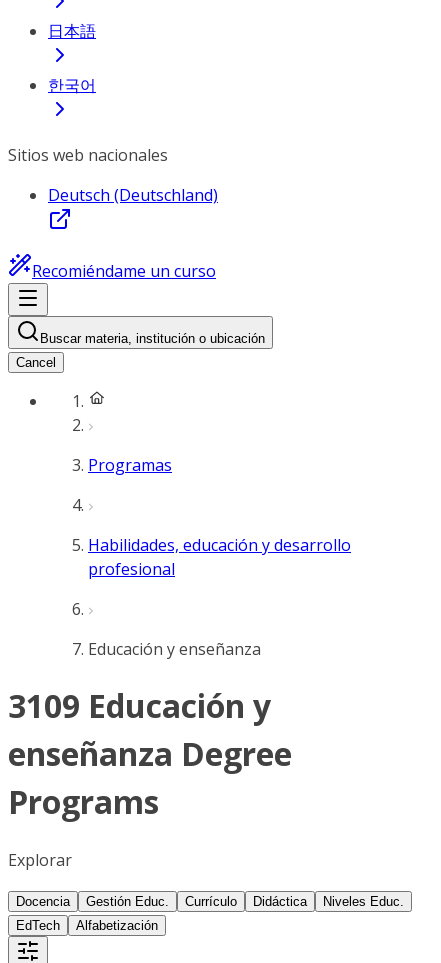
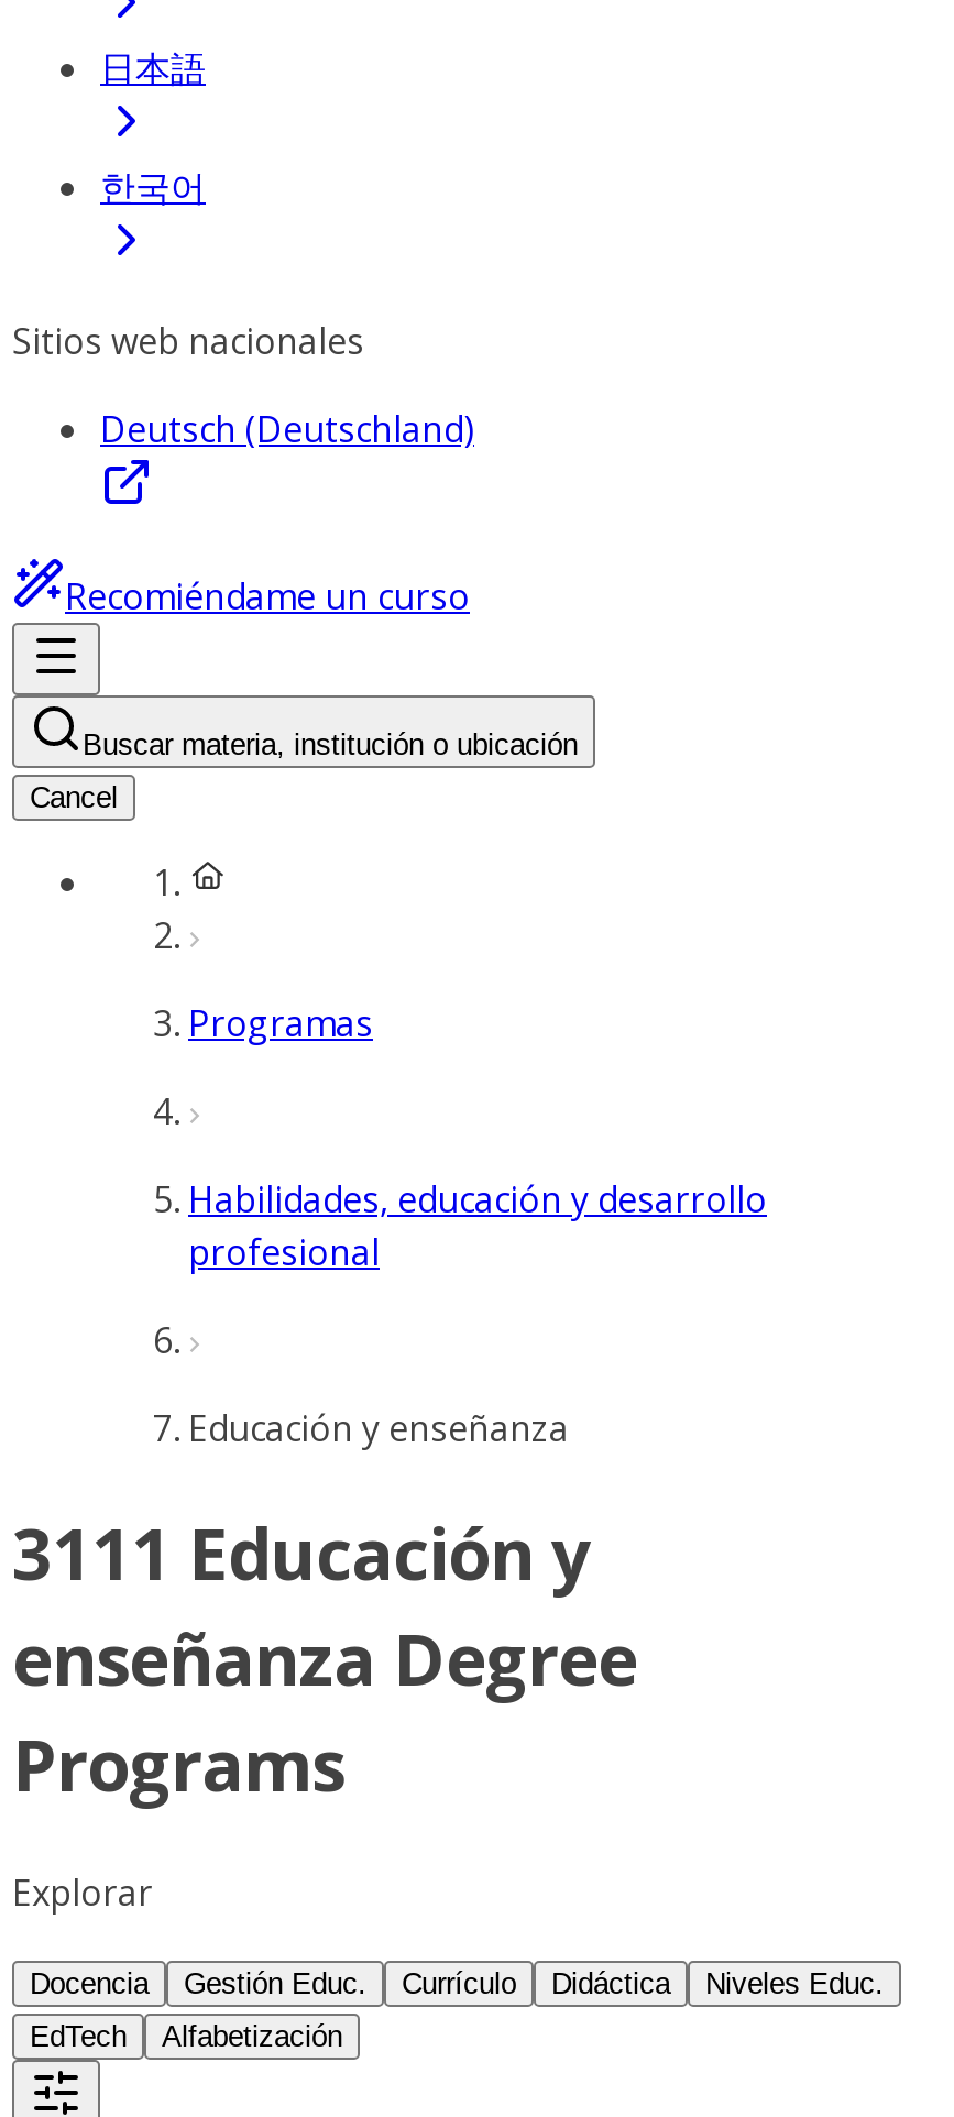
[8,684,271,727] 3109 Educación y -> [12,1506,591,1601] 3111 Educación y

